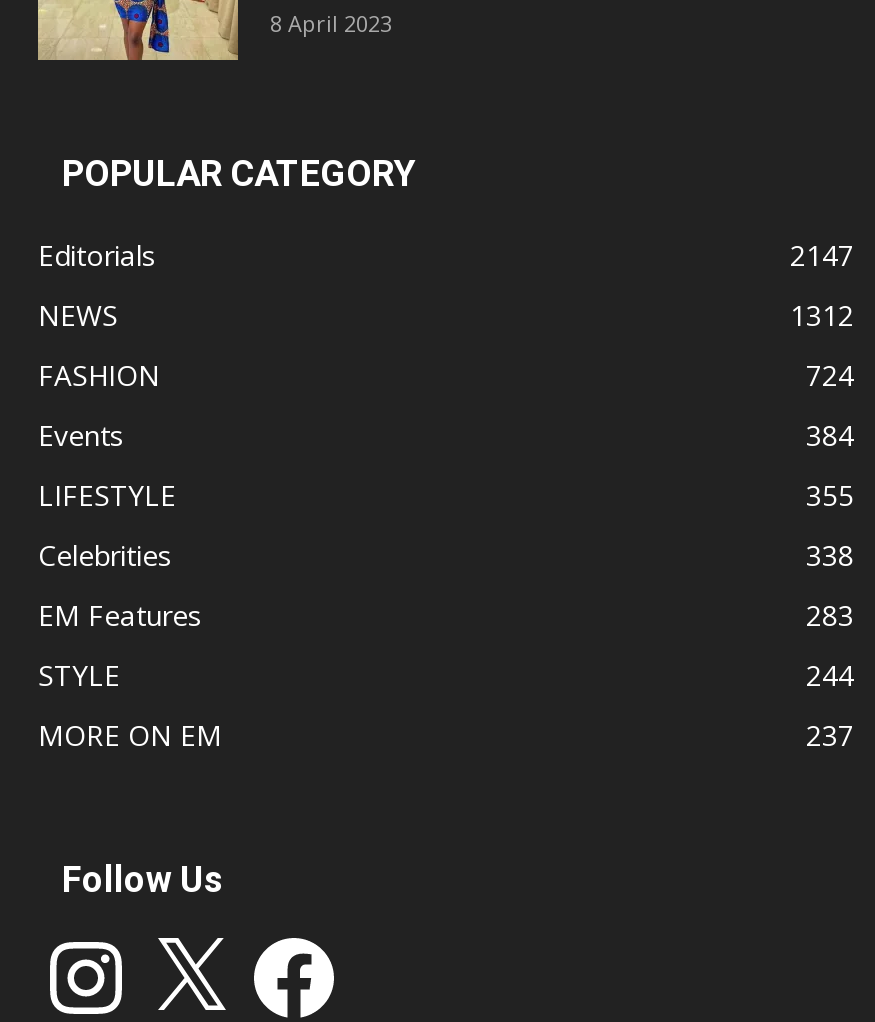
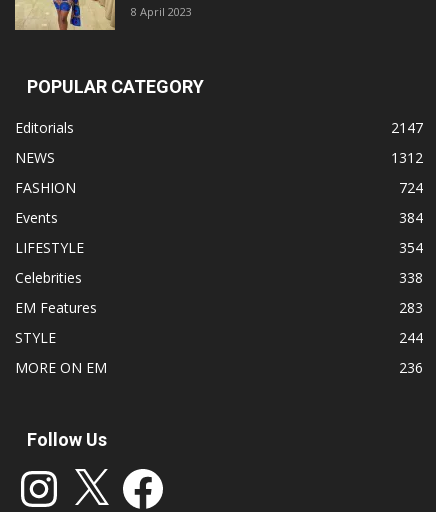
[806,476,854,514] 355 -> [399,238,423,257] 354
[806,716,854,754] 237 -> [399,358,423,377] 236

